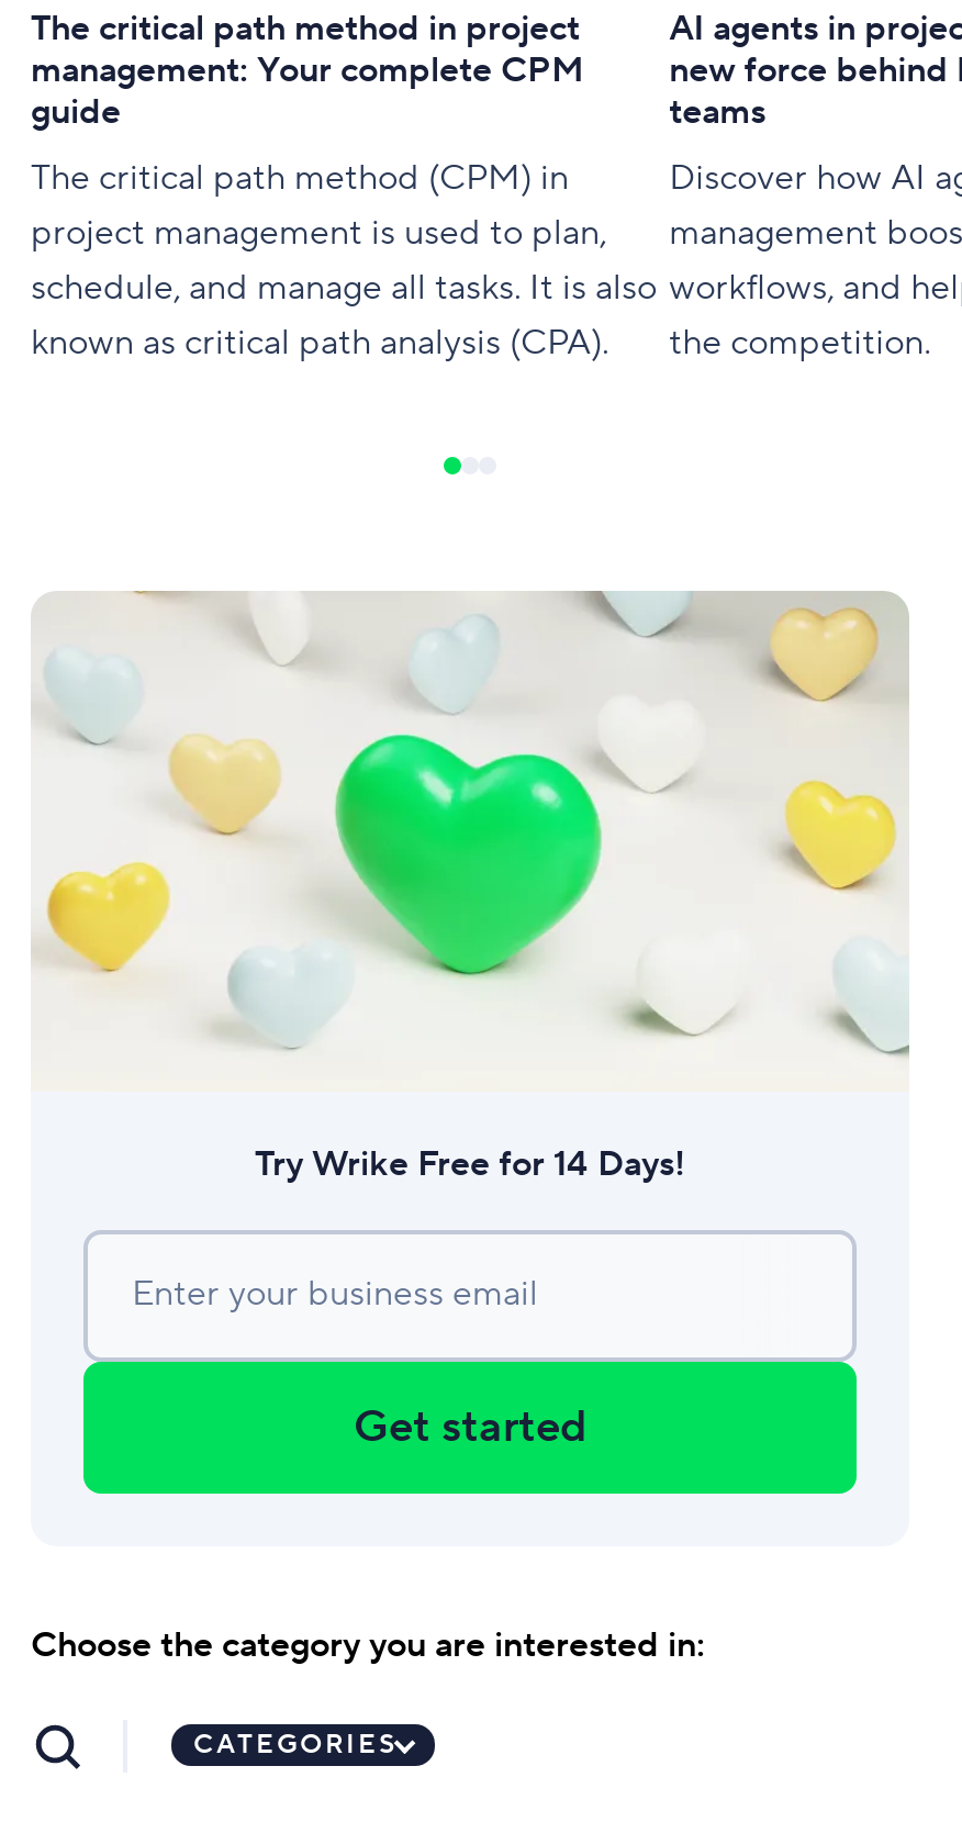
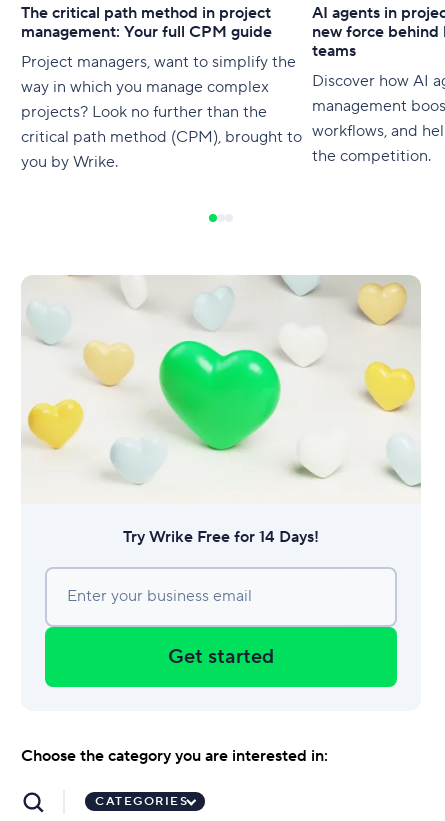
[31,49,584,135] management: Your complete CPM | guide -> [21,22,272,42] management: Your full CPM guide
[31,157,657,365] The critical path method (CPM) in | project management is used to plan, | schedule, and manage all tasks. It is also | known as critical path analysis (CPA). -> [21,52,302,172] Project managers, want to simplify the | way in which you manage complex | projects? Look no further than the | critical path method (CPM), brought to | you by Wrike.

